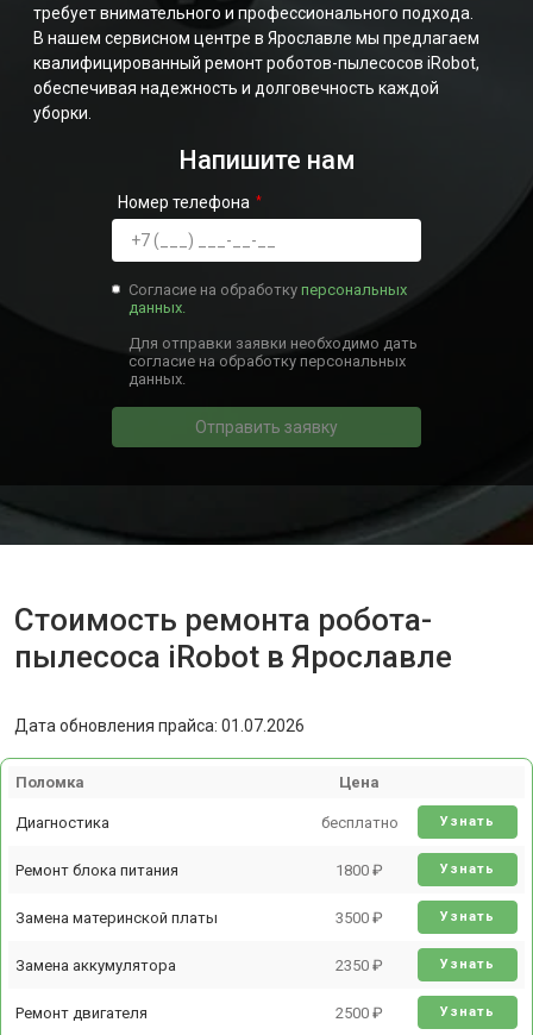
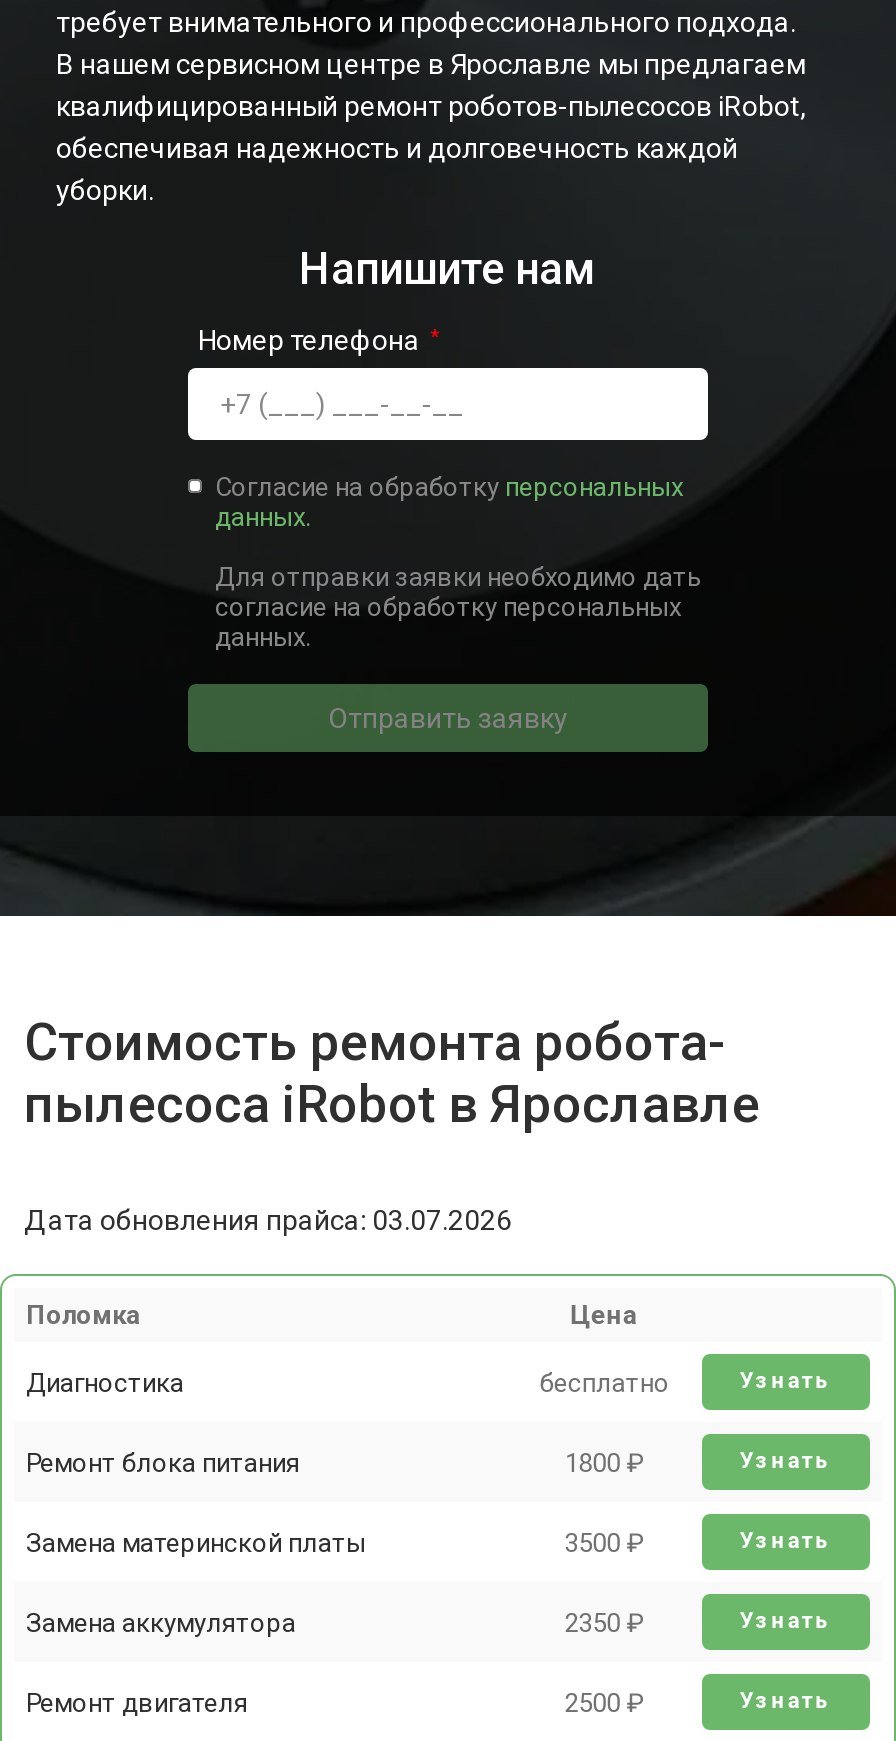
[14,716,305,735] Дата обновления прайса: 01.07.2026 -> [24,1204,512,1236] Дата обновления прайса: 03.07.2026

